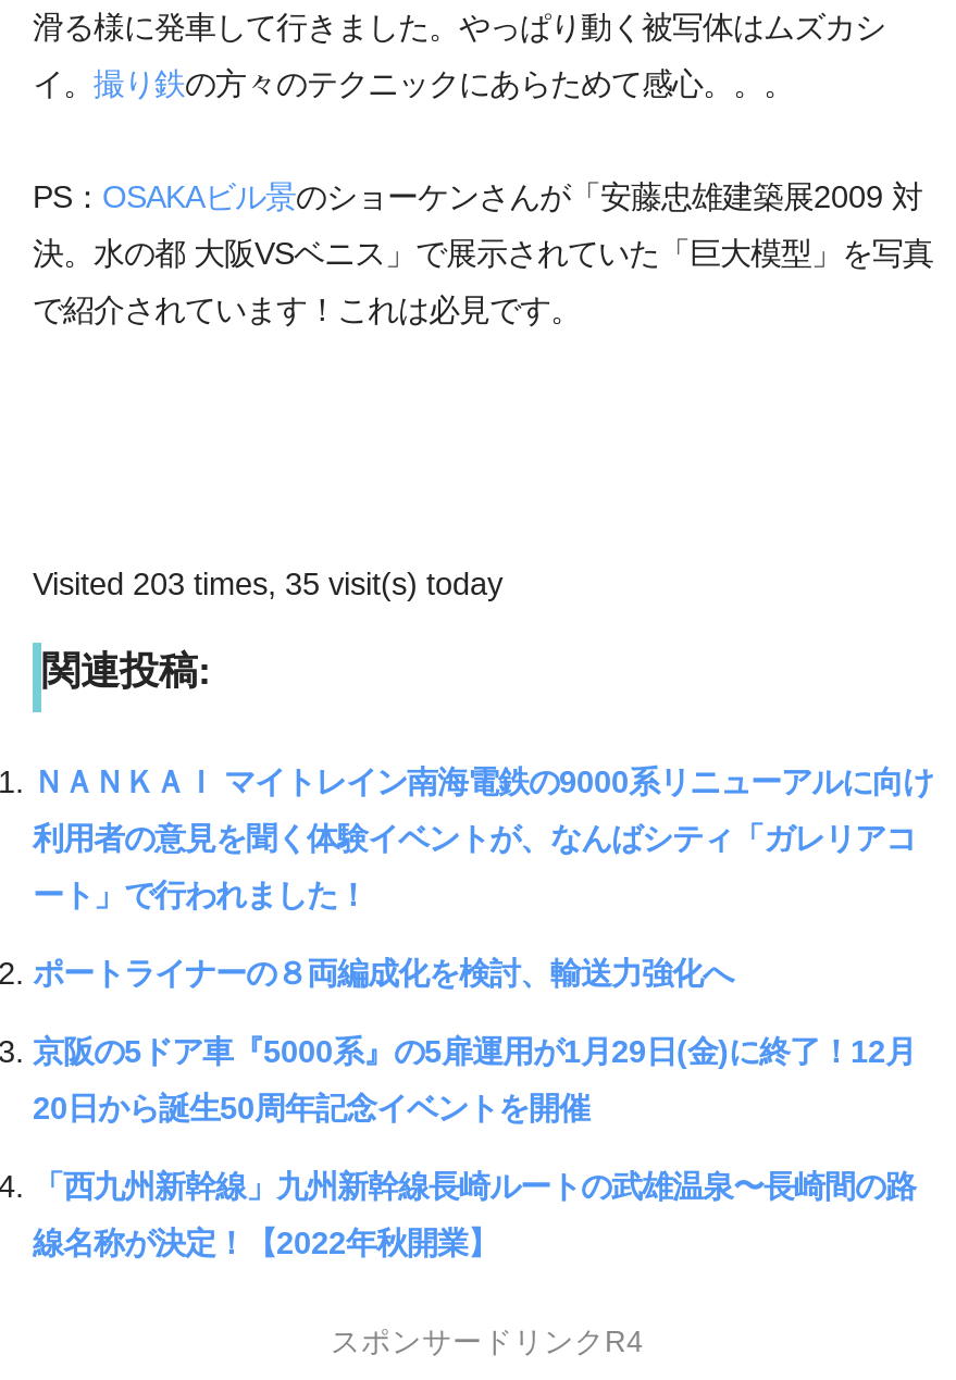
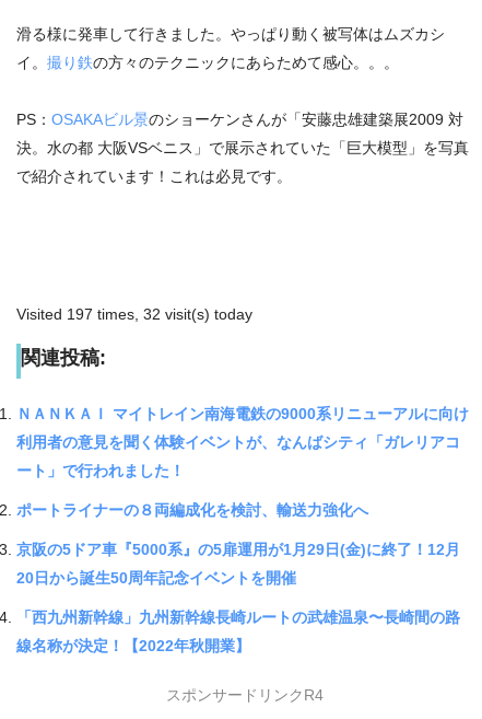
[33,565,502,600] Visited 203 times, 35 visit(s) today -> [16,305,252,322] Visited 197 times, 32 visit(s) today

